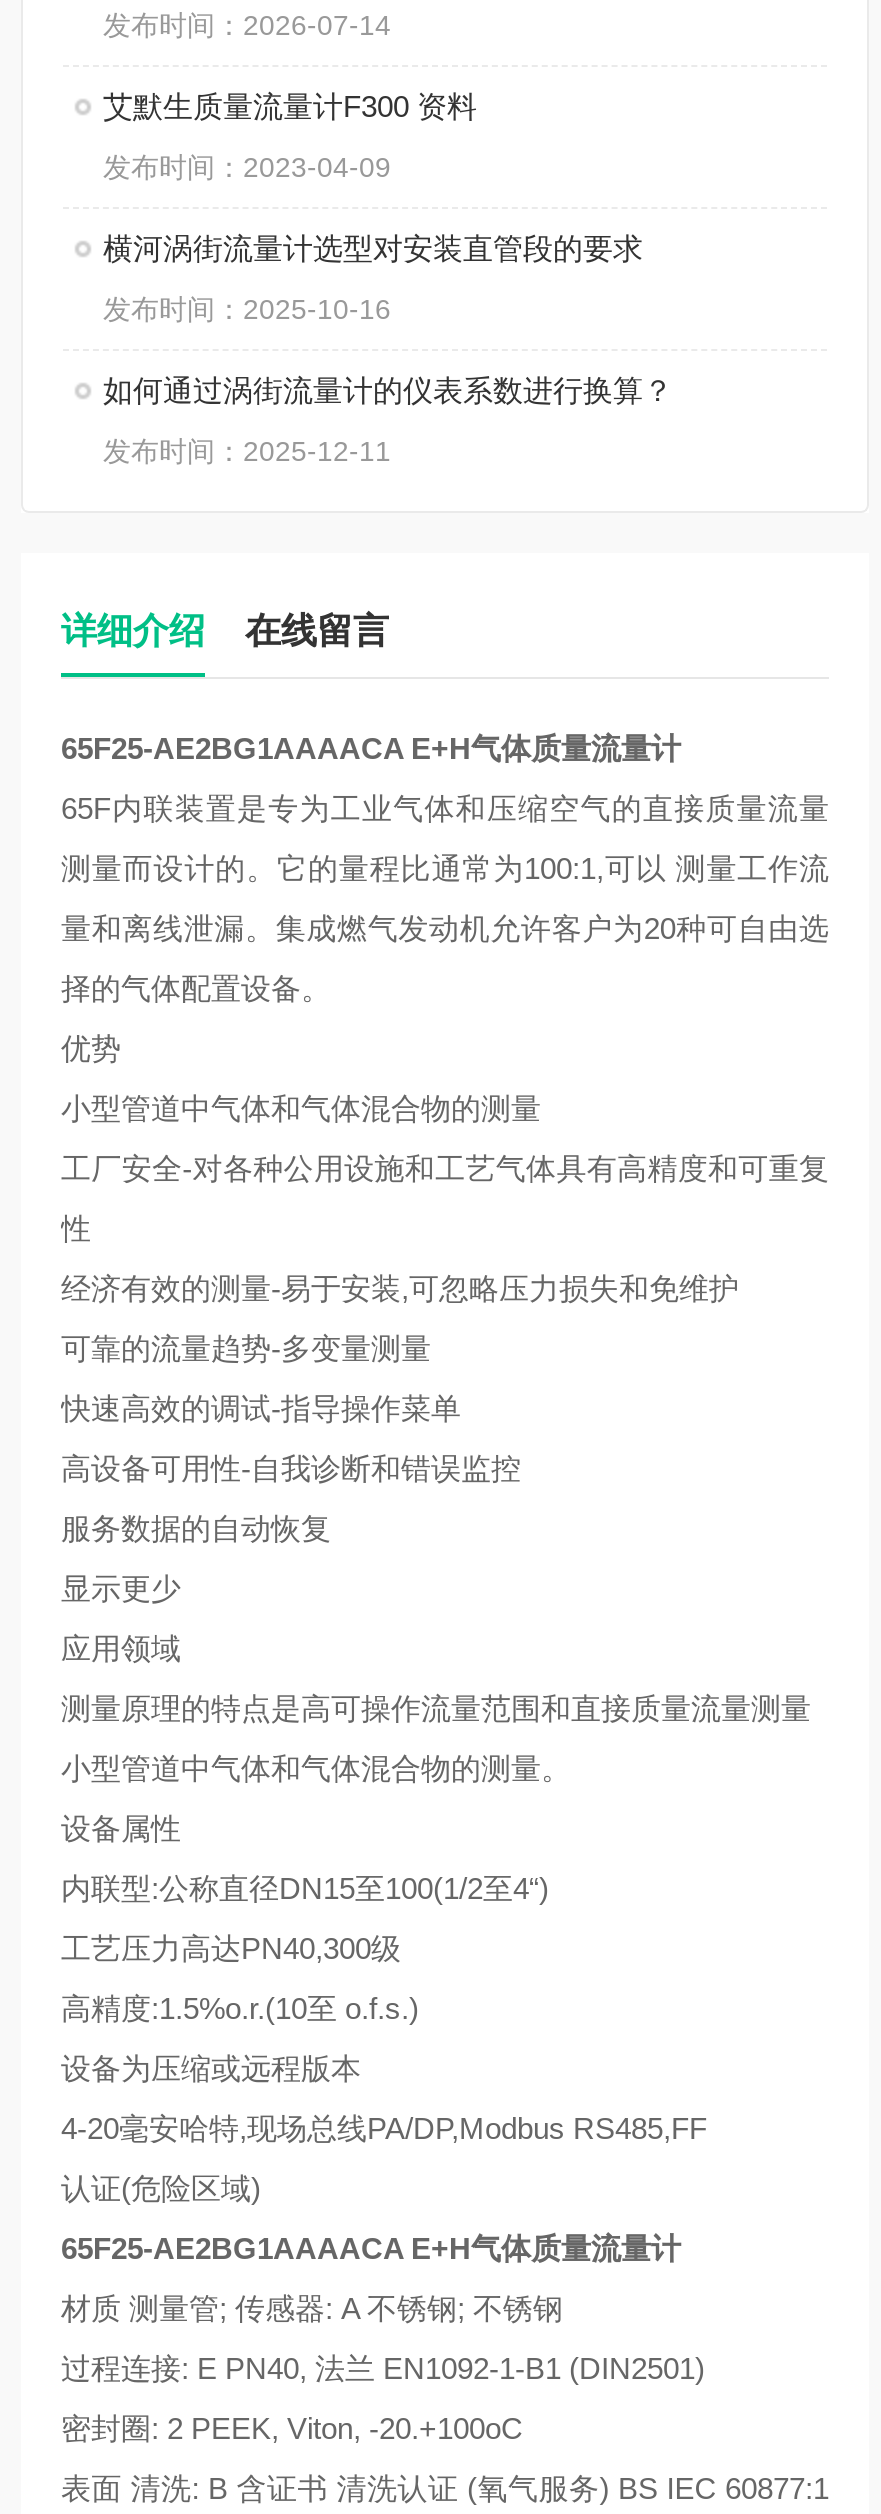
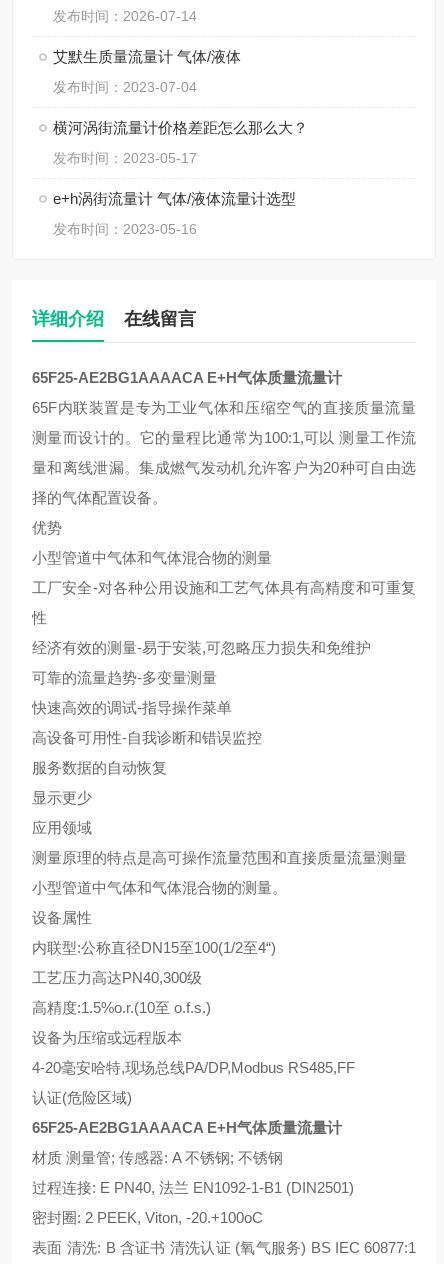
[103,89,477,123] 艾默生质量流量计F300 资料 -> [53,48,241,65] 艾默生质量流量计 气体/液体
[103,151,391,183] 发布时间：2023-04-09 -> [53,79,197,95] 发布时间：2023-07-04
[103,231,643,265] 横河涡街流量计选型对安装直管段的要求 -> [53,119,308,136] 横河涡街流量计价格差距怎么那么大？
[103,293,391,325] 发布时间：2025-10-16 -> [53,150,197,166] 发布时间：2023-05-17
[103,373,673,407] 如何通过涡街流量计的仪表系数进行换算？ -> [53,190,296,207] e+h涡街流量计 气体/液体流量计选型
[103,435,391,467] 发布时间：2025-12-11 -> [53,221,197,237] 发布时间：2023-05-16

